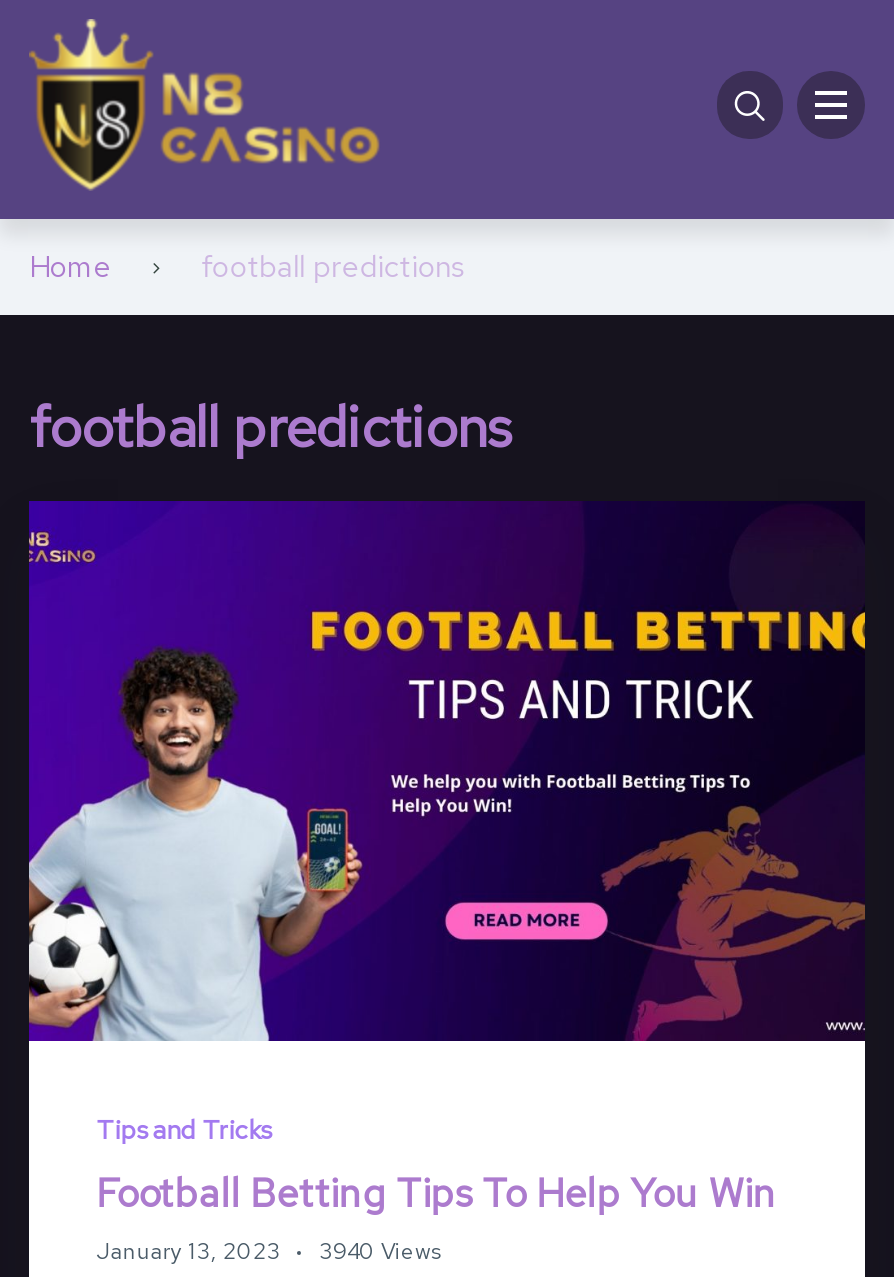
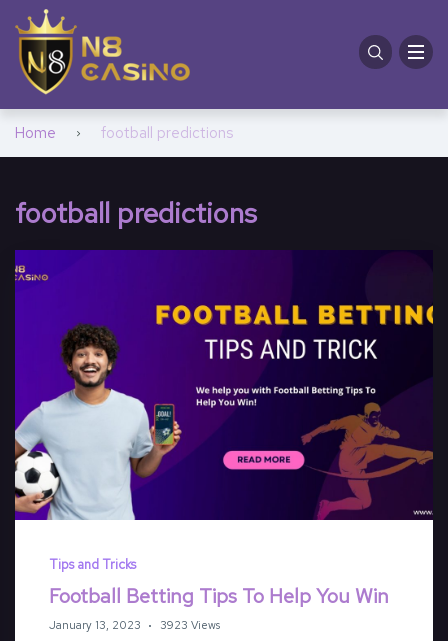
[97,1237,439,1265] January 13, 2023 3940 Views -> [49,618,220,632] January 13, 2023 3923 Views

